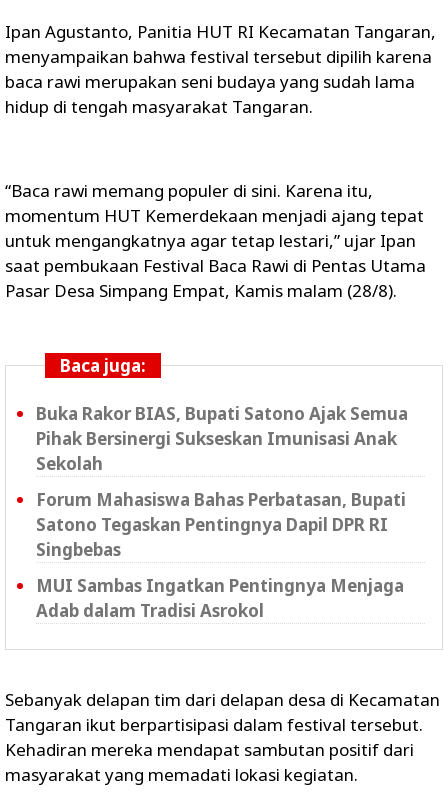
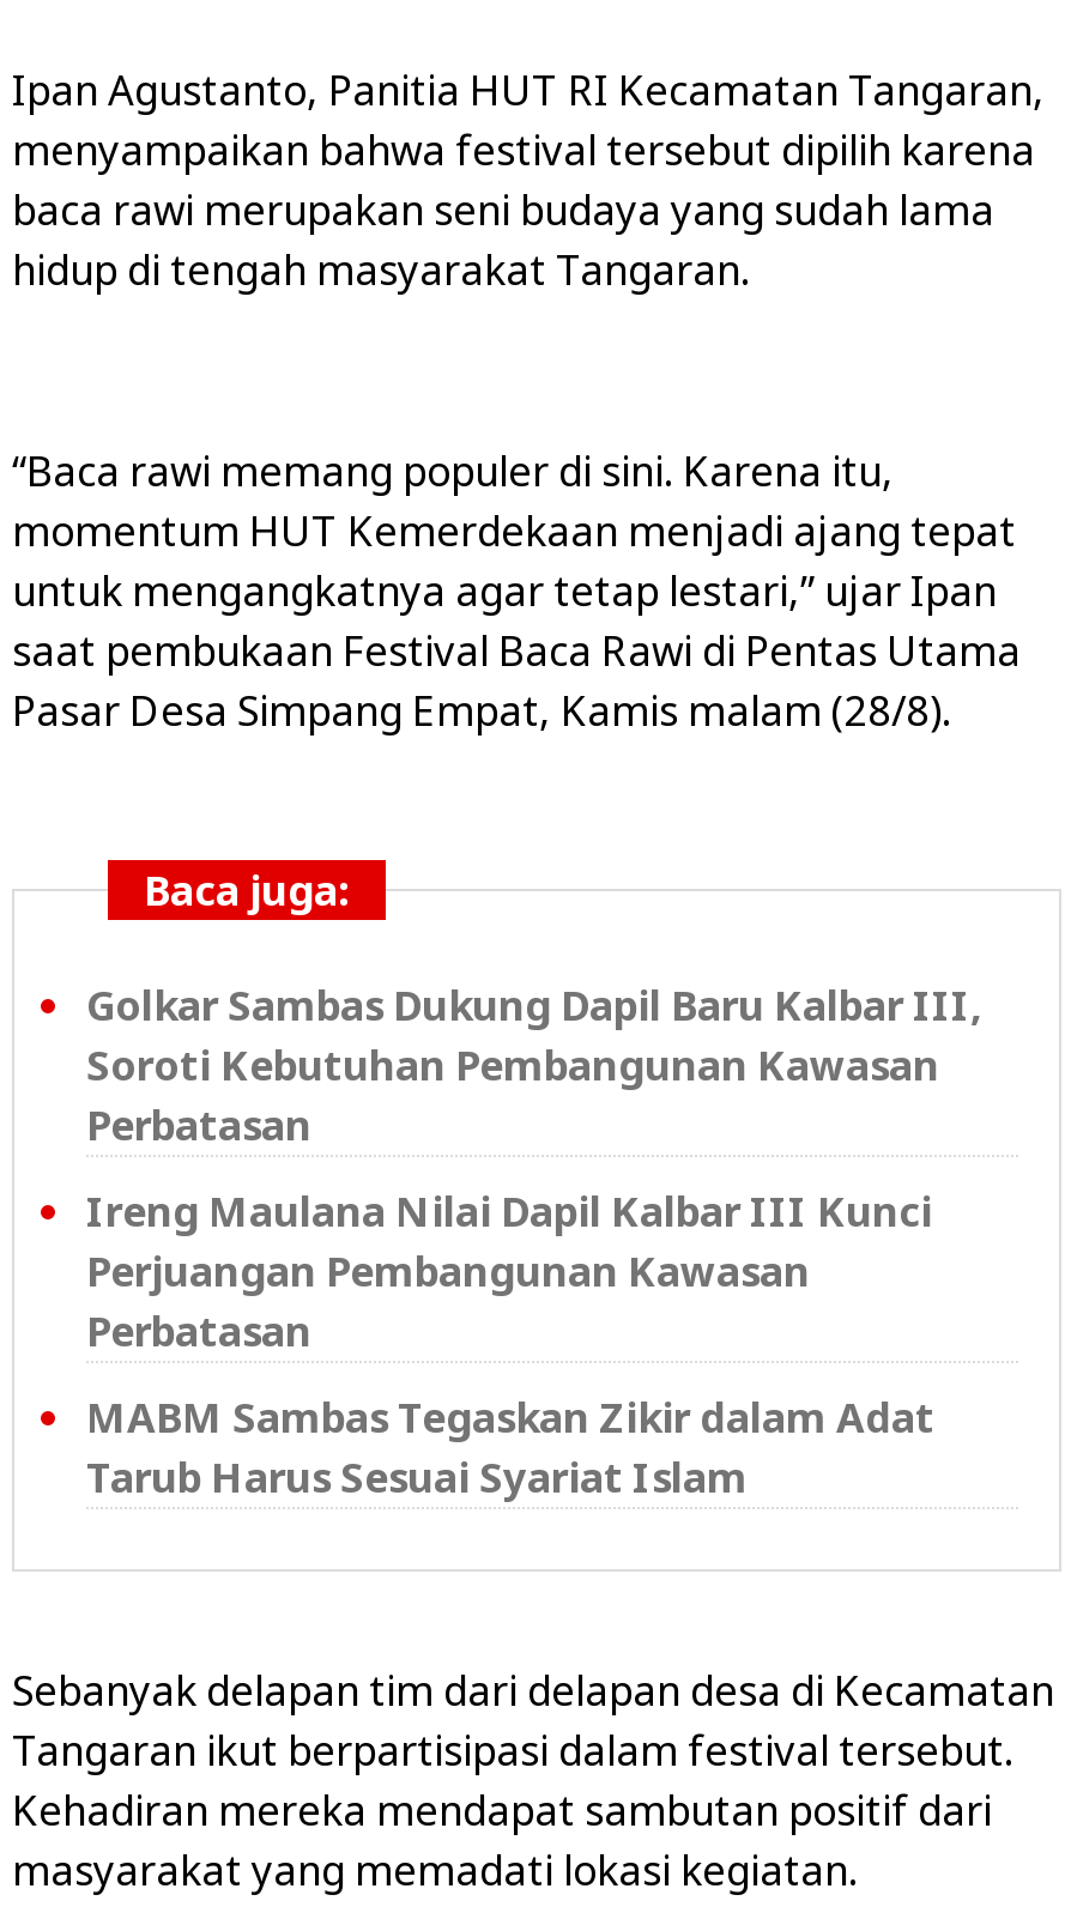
[36,402,408,475] Buka Rakor BIAS, Bupati Satono Ajak Semua | Pihak Bersinergi Sukseskan Imunisasi Anak | Sekolah -> [86,977,982,1152] Golkar Sambas Dukung Dapil Baru Kalbar III, | Soroti Kebutuhan Pembangunan Kawasan | Perbatasan
[36,488,406,561] Forum Mahasiswa Bahas Perbatasan, Bupati | Satono Tegaskan Pentingnya Dapil DPR RI | Singbebas -> [86,1184,932,1358] Ireng Maulana Nilai Dapil Kalbar III Kunci | Perjuangan Pembangunan Kawasan | Perbatasan
[36,574,404,622] MUI Sambas Ingatkan Pentingnya Menjaga | Adab dalam Tradisi Asrokol -> [86,1390,934,1505] MABM Sambas Tegaskan Zikir dalam Adat | Tarub Harus Sesuai Syariat Islam

